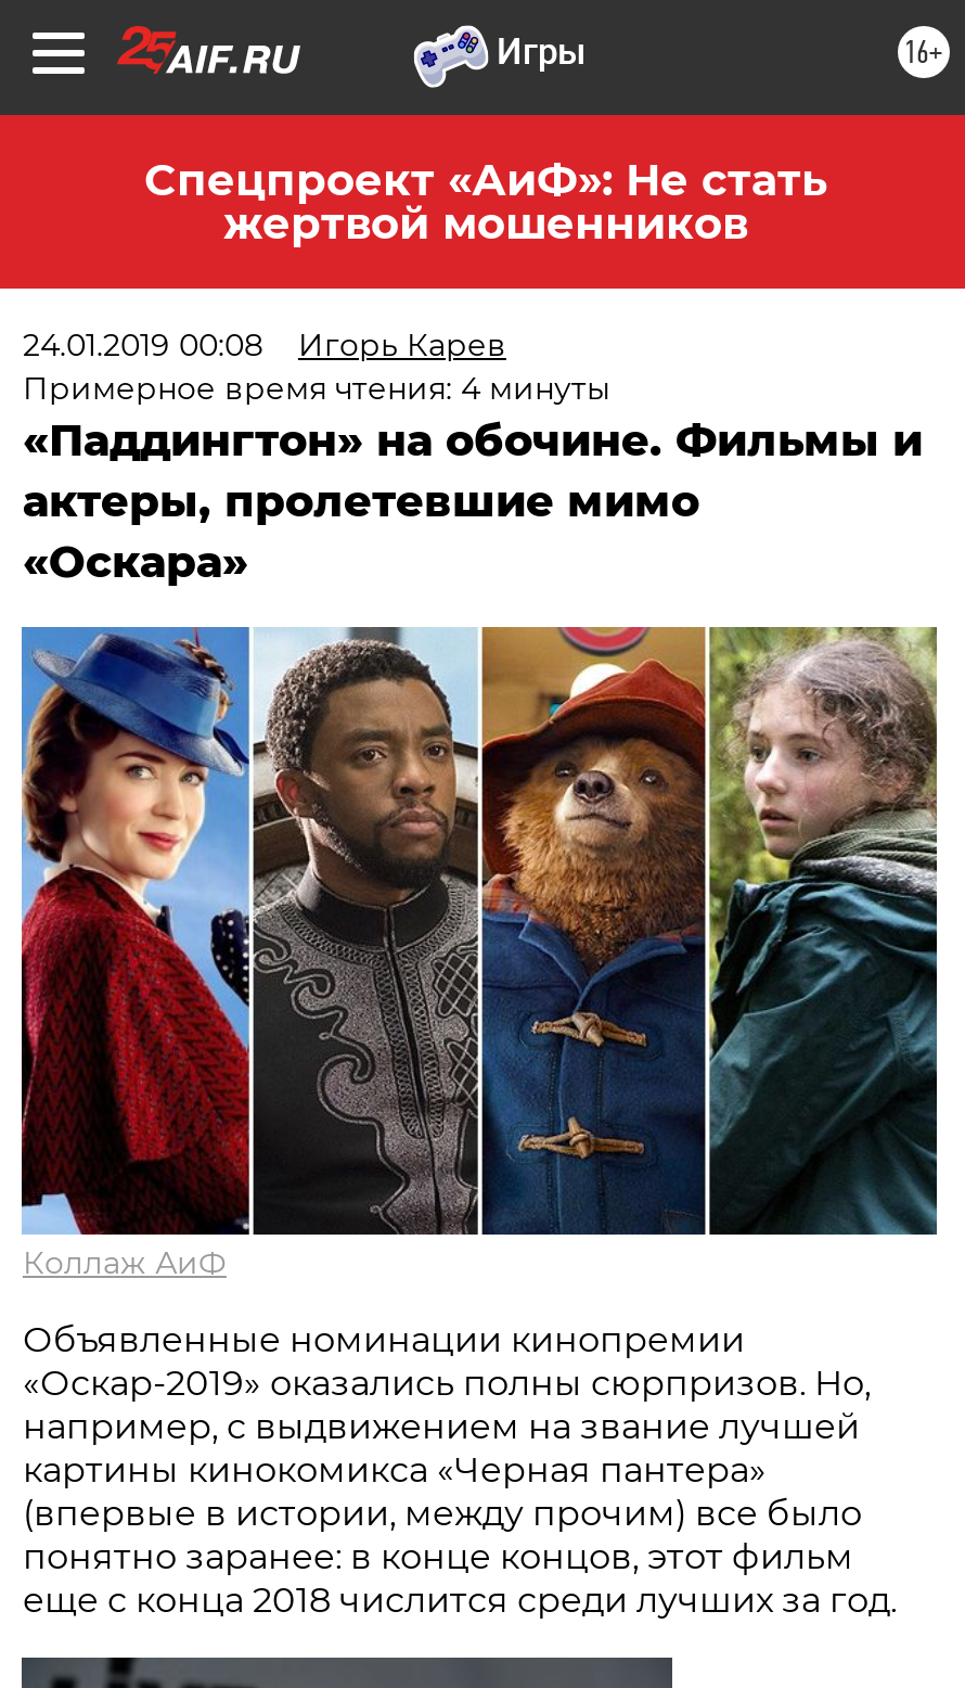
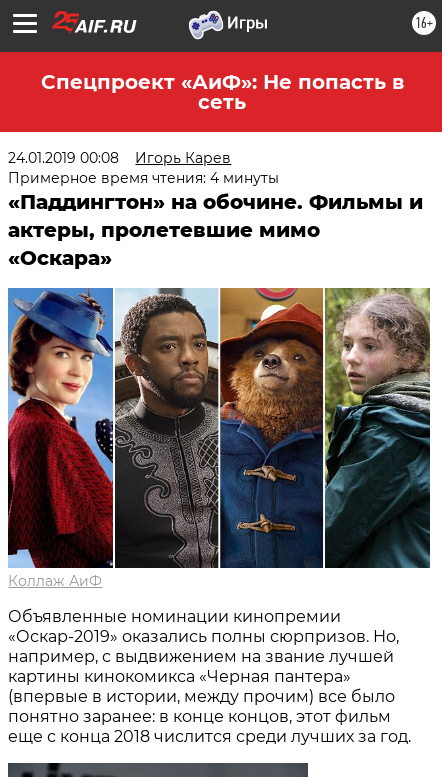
[144,154,827,250] Спецпроект «АиФ»: Не стать | жертвой мошенников -> [40,70,403,114] Спецпроект «АиФ»: Не попасть в | сеть

